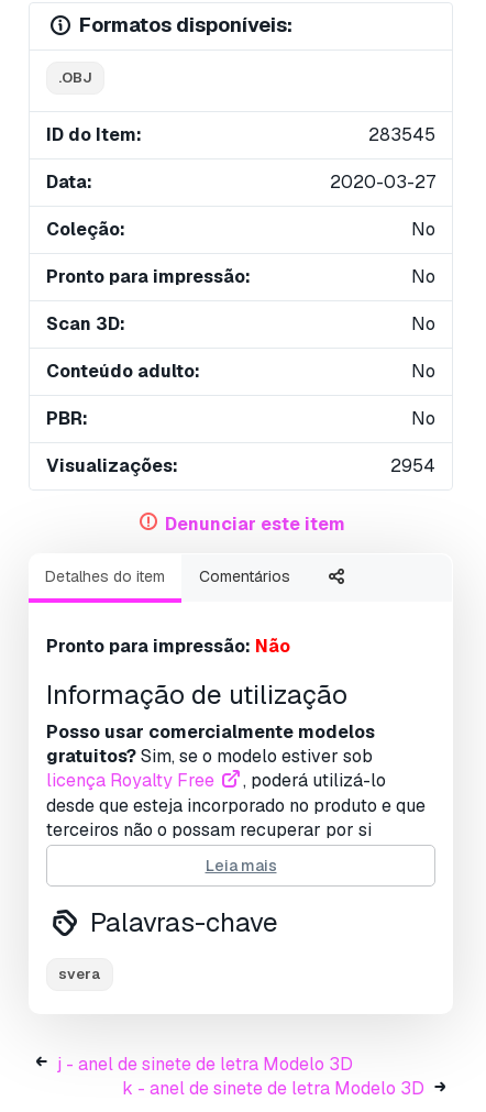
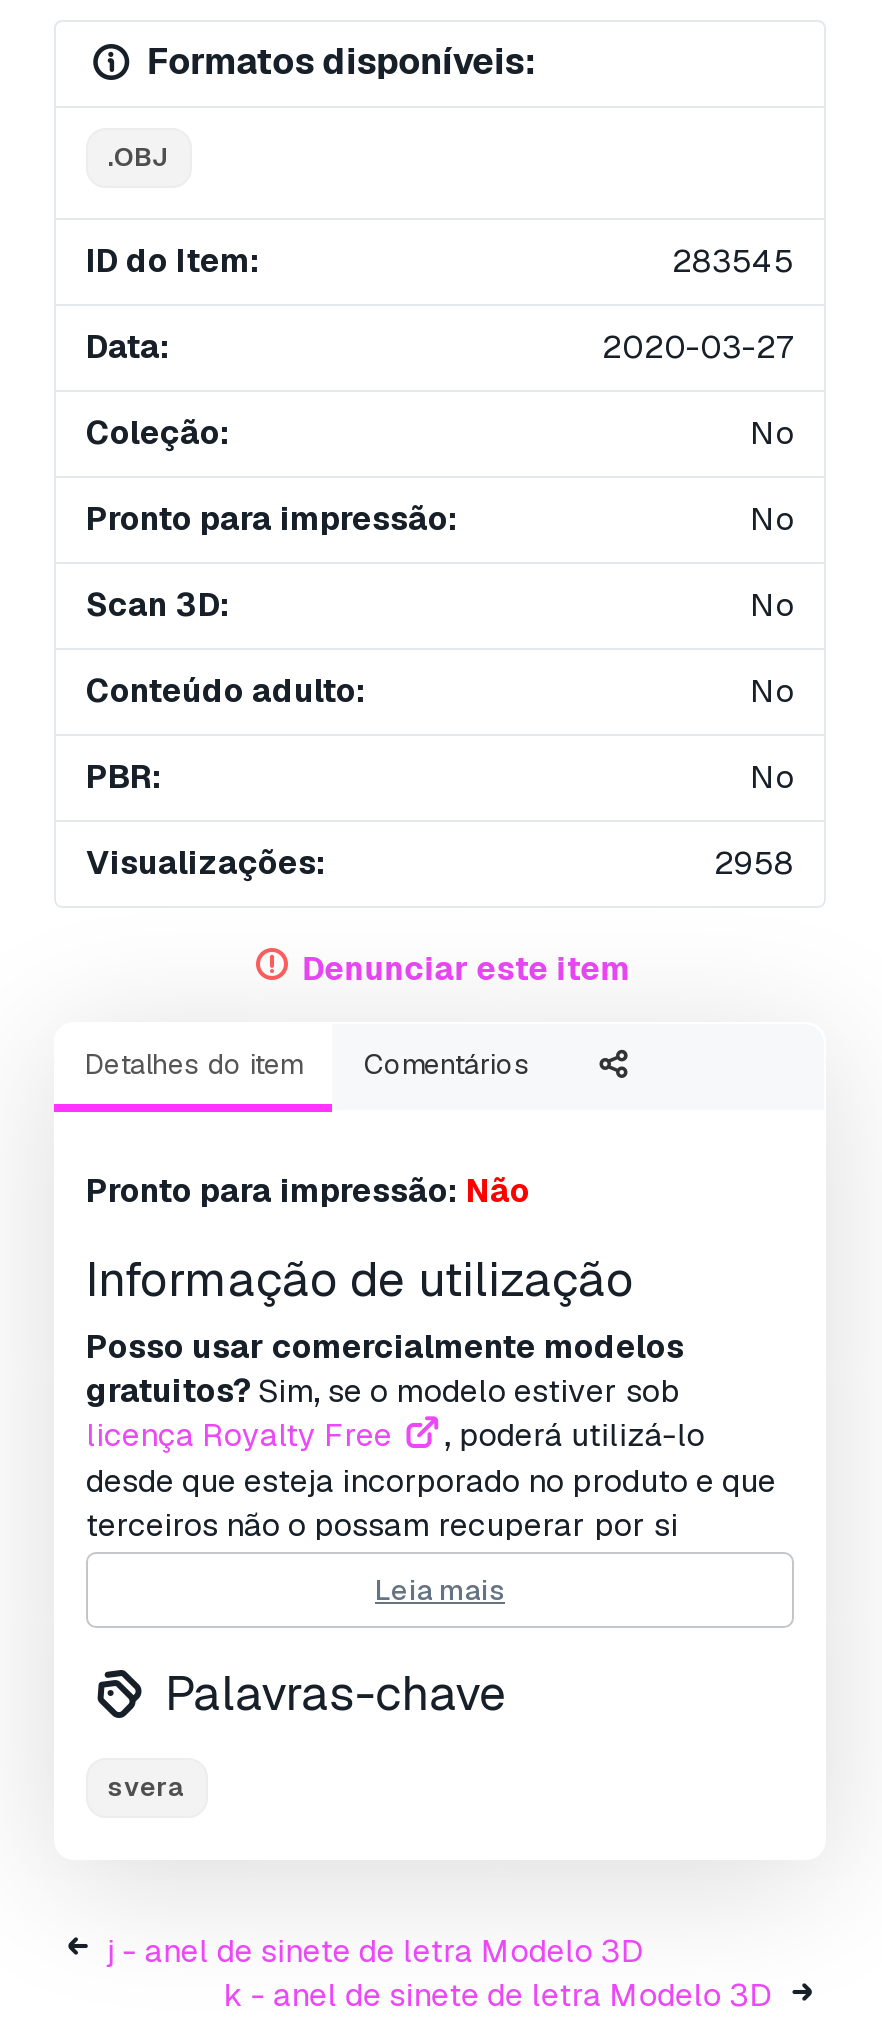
[390,454,435,477] 2954 -> [714,841,794,883] 2958

